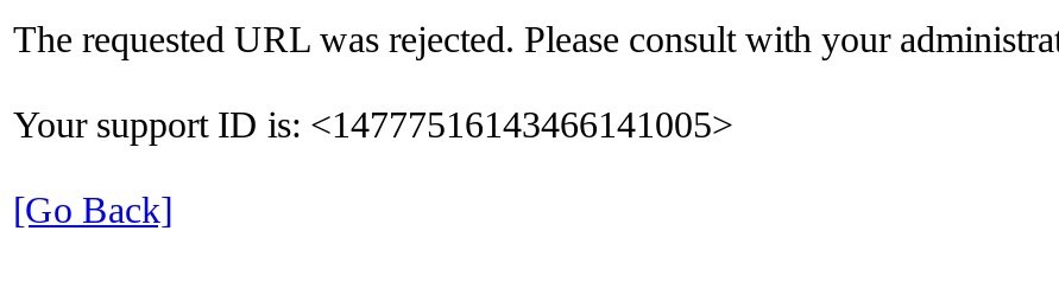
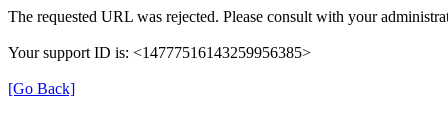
[13,104,733,145] Your support ID is: <14777516143466141005> -> [8,44,311,61] Your support ID is: <14777516143259956385>

